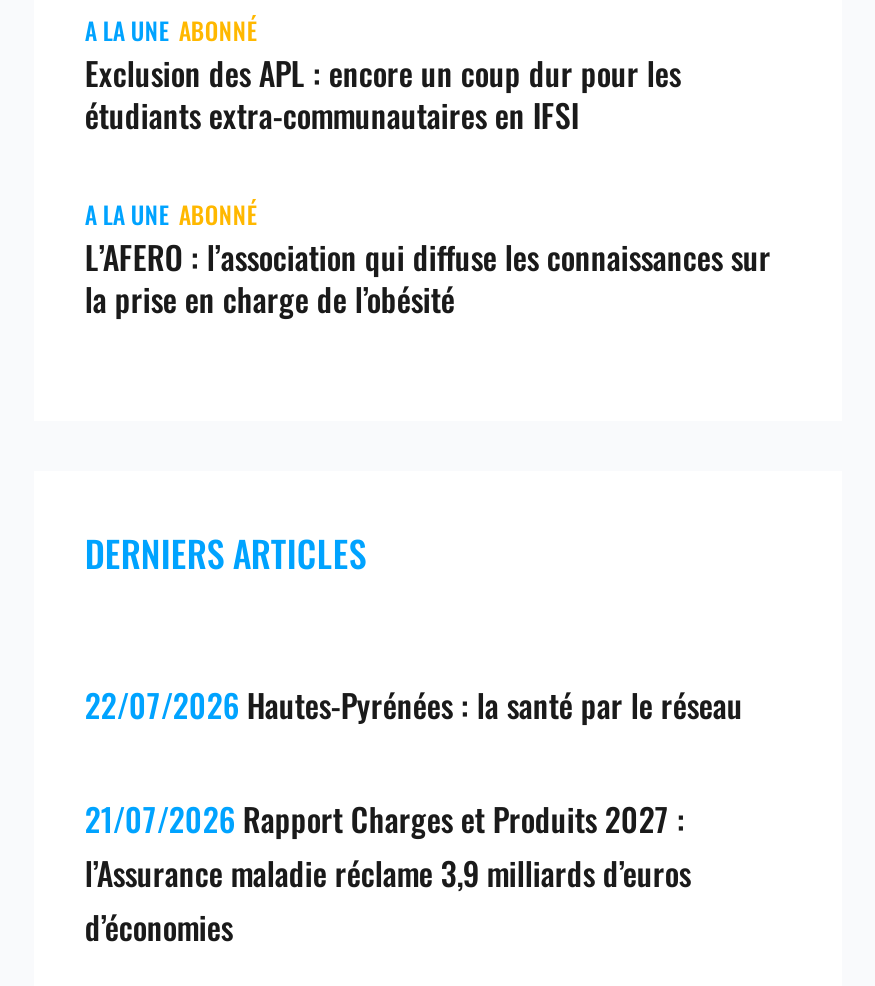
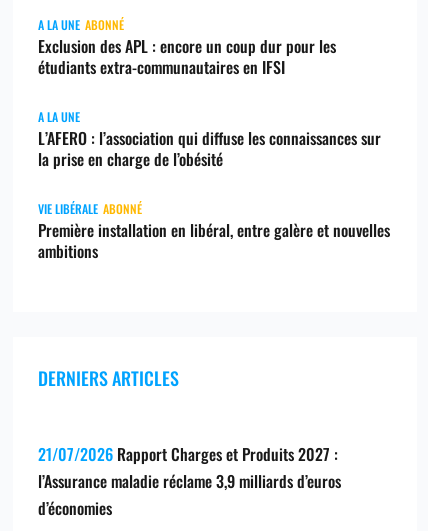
[85,196,257,230] A LA UNE ABONNÉ -> [38,108,80,125] A LA UNE
none -> [38,200,390,263] VIE LIBÉRALE ABONNÉ | Première installation en libéral, entre galère et nouvelles | ambitions
moved [85,526,367,578] -> [38,365,179,391]: DERNIERS ARTICLES
[85,680,743,728] 22/07/2026 Hautes-Pyrénées : la santé par le réseau -> none

